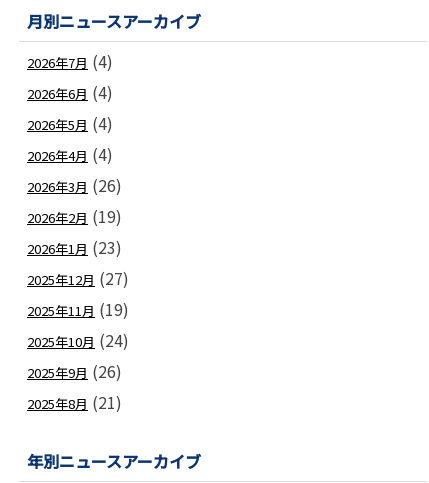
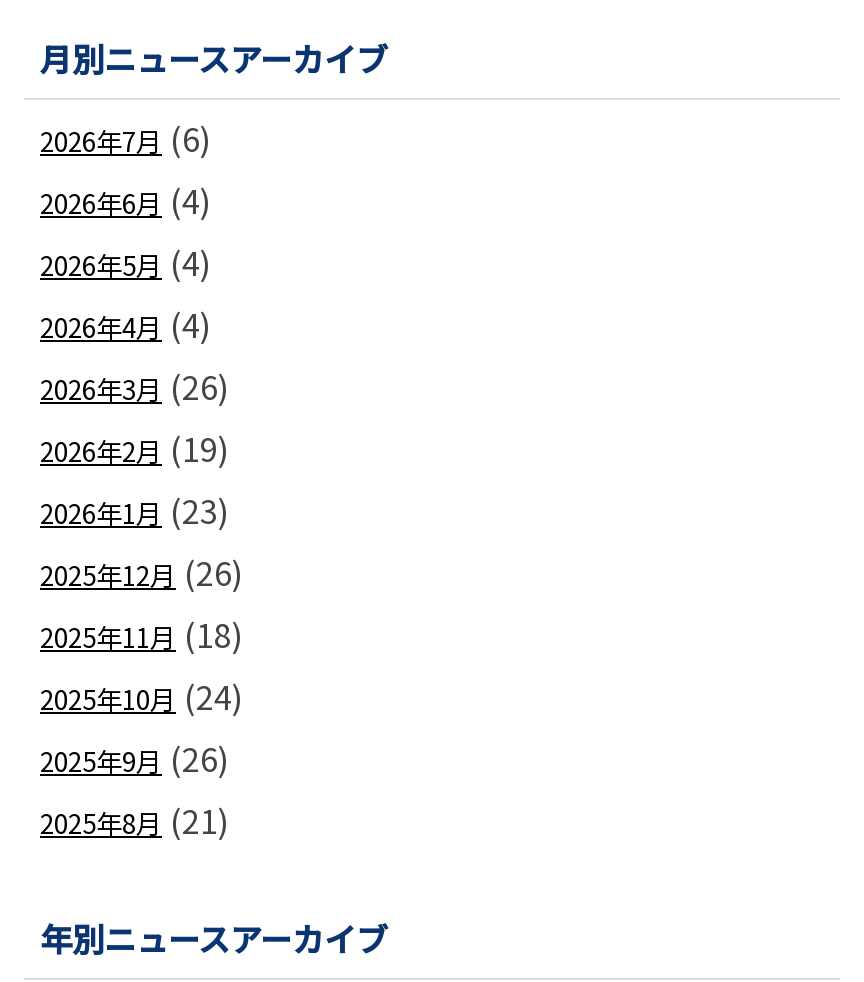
[27,49,113,73] 2026年7月(4) -> [40,114,212,162] 2026年7月(6)
[27,266,129,290] 2025年12月(27) -> [40,548,244,596] 2025年12月(26)
[27,297,129,321] 2025年11月(19) -> [40,610,244,658] 2025年11月(18)

